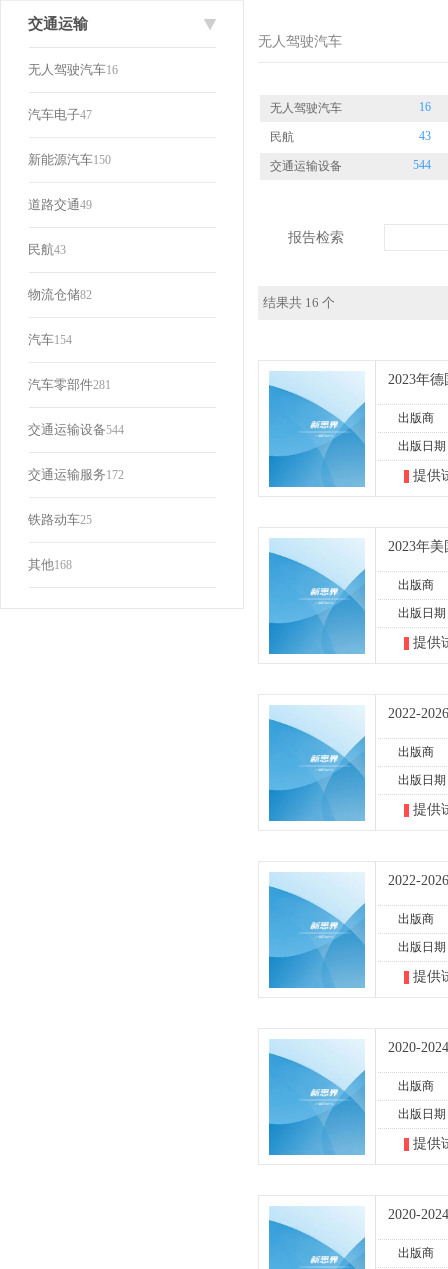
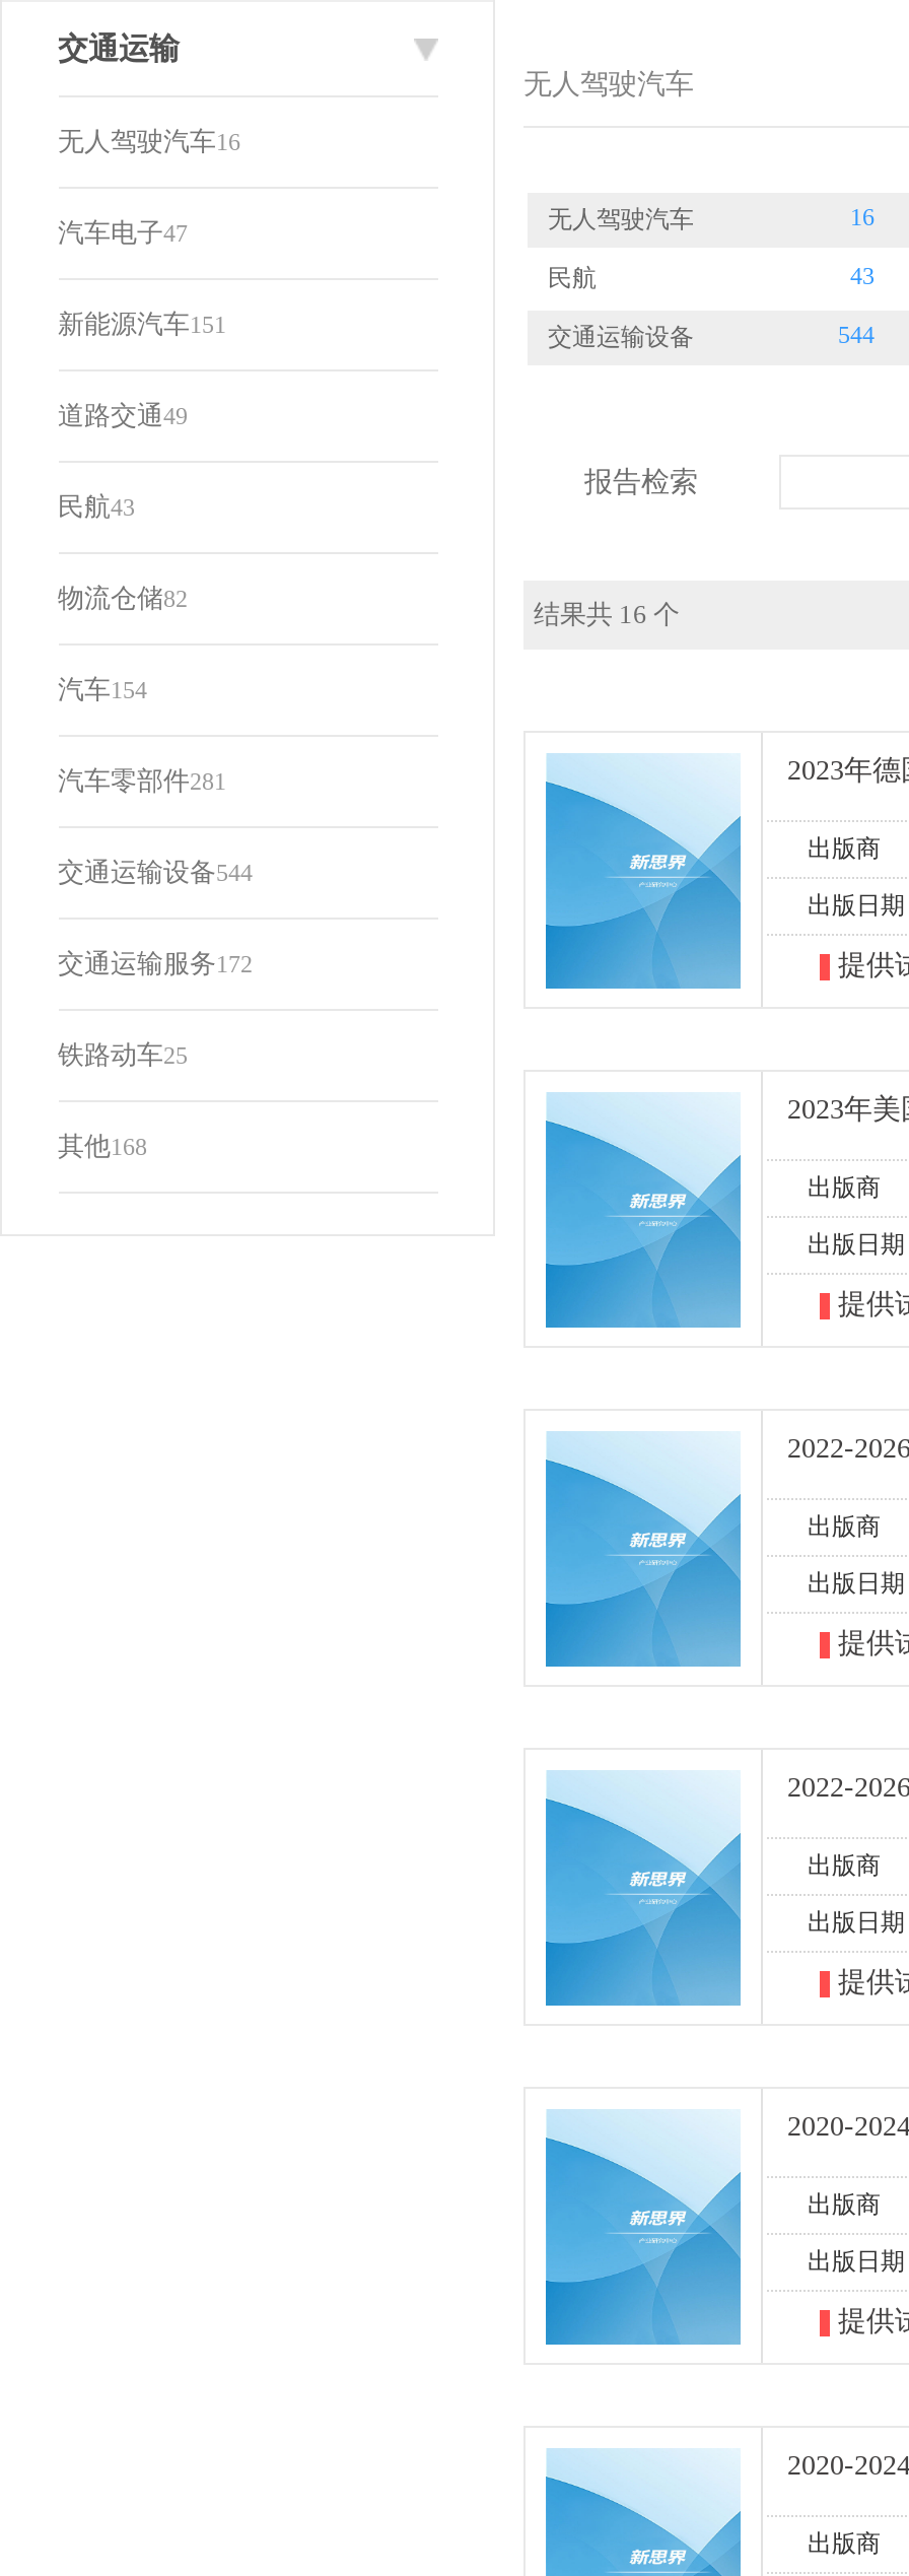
[28,152,111,167] 新能源汽车150 -> [58,309,226,339] 新能源汽车151

